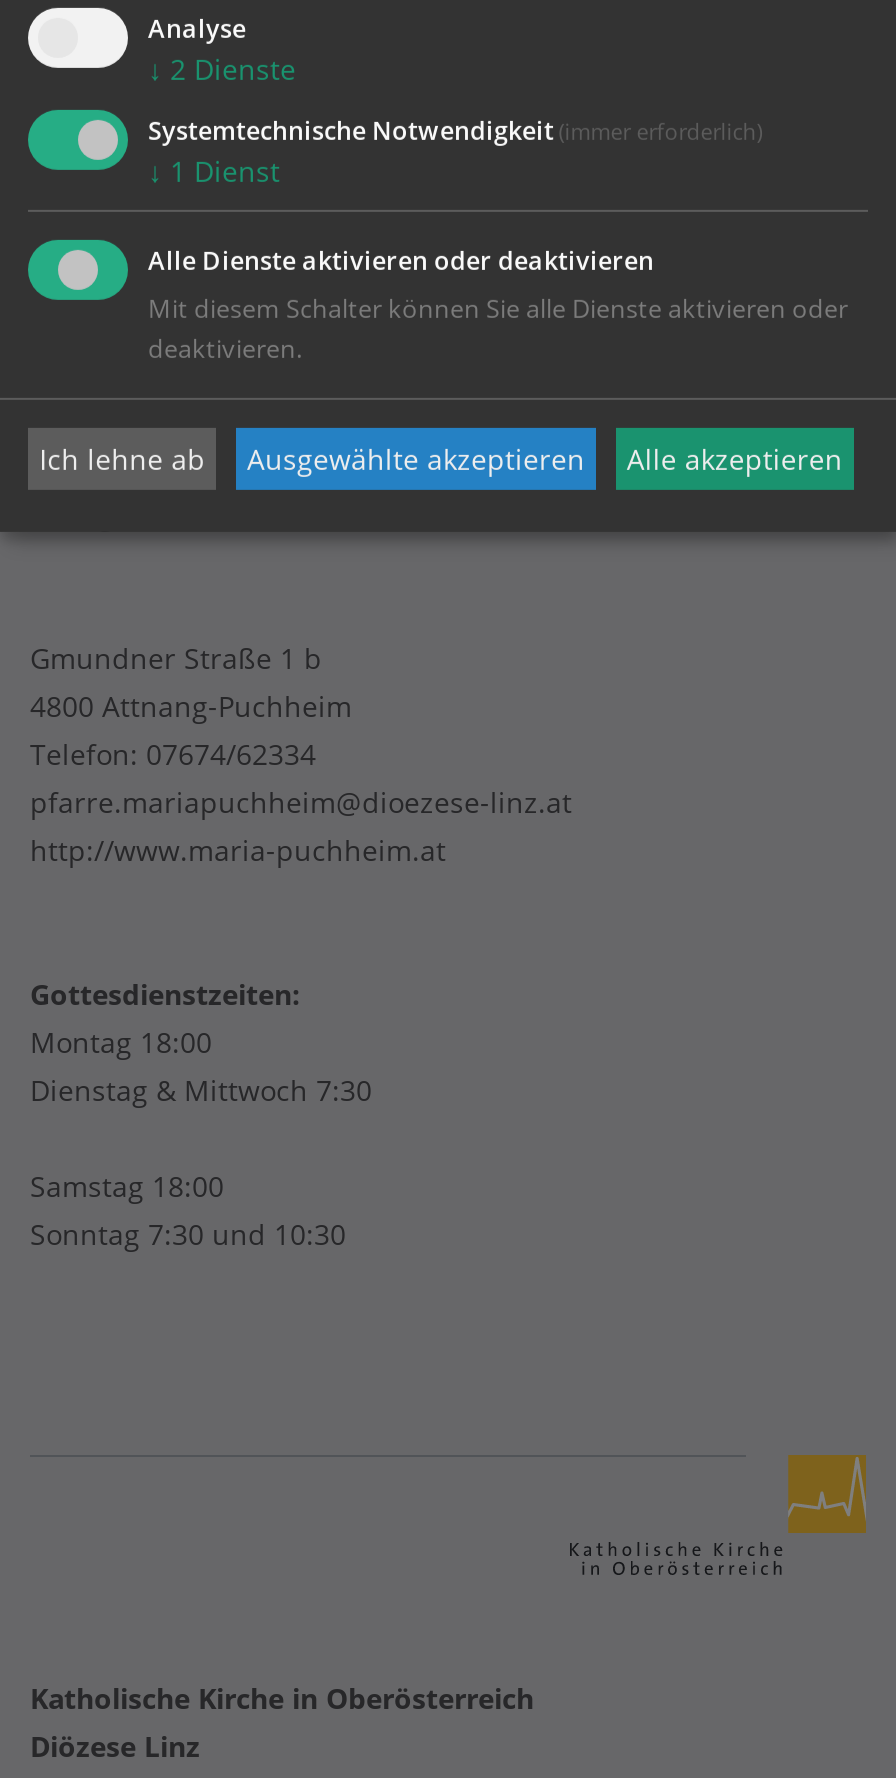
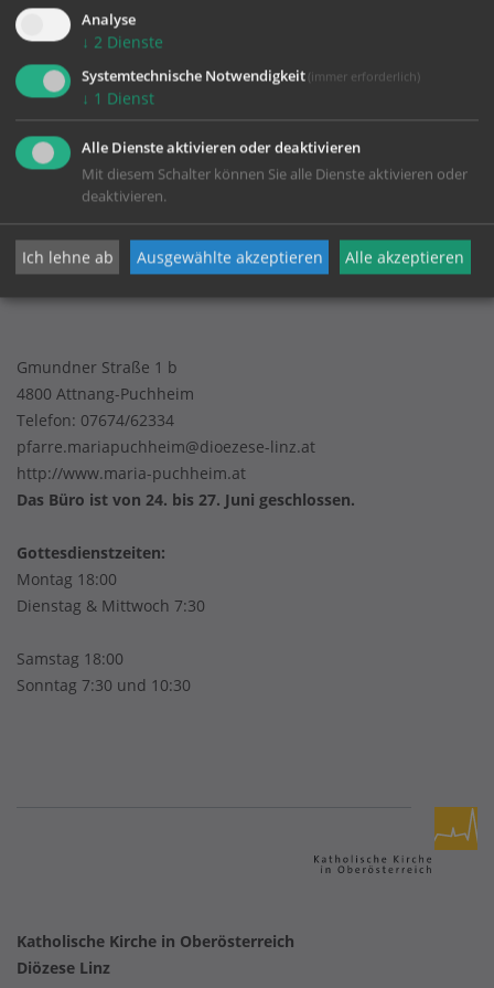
none -> [17,489,355,510] Das Büro ist von 24. bis 27. Juni geschlossen.

